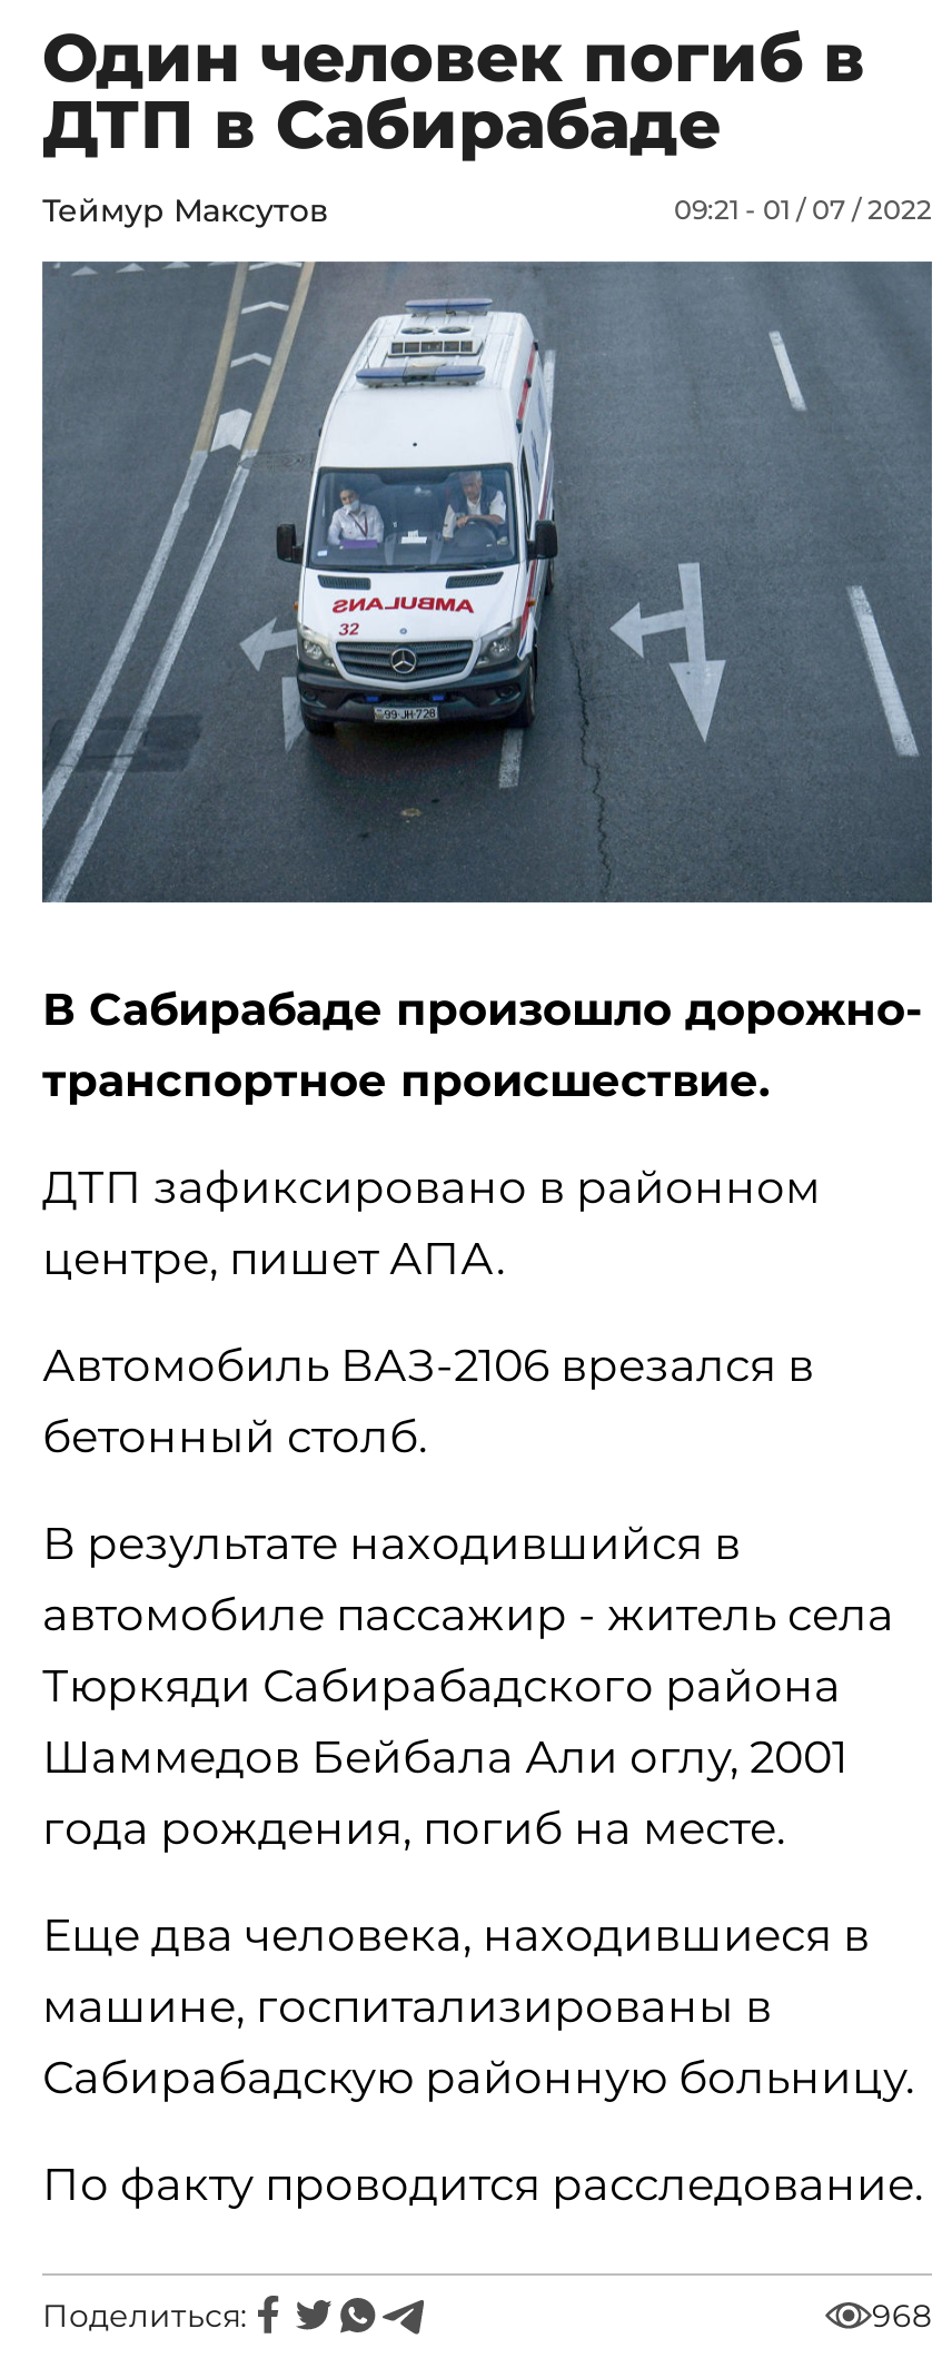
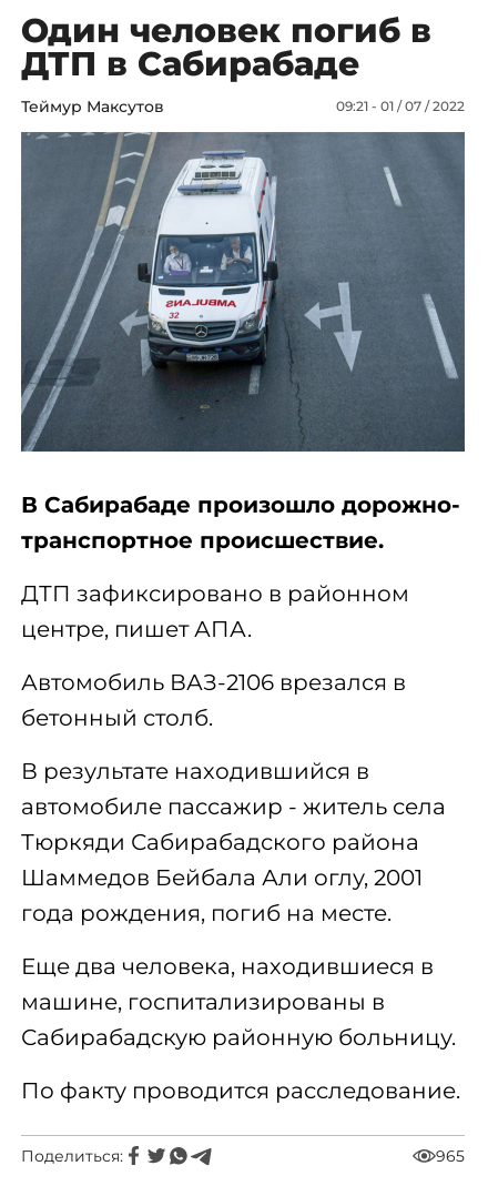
[872,2296,932,2336] 968 -> [436,1146,465,1166] 965

